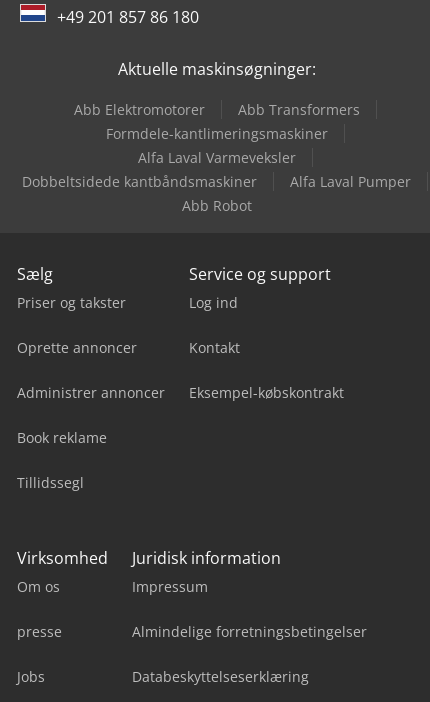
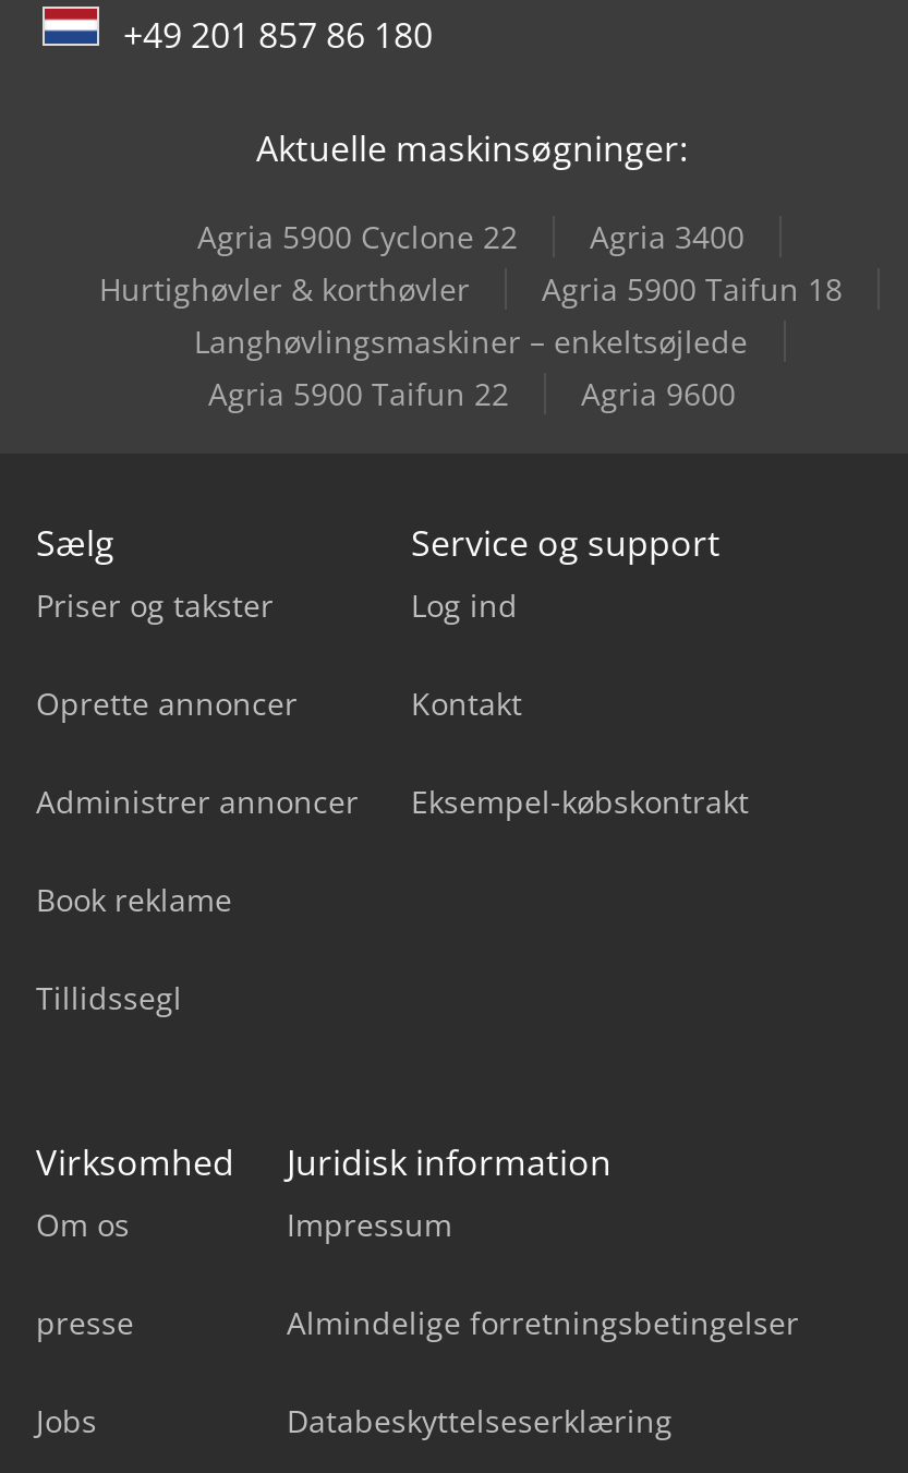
[22,99,411,214] Abb Elektromotorer | Abb Transformers | Formdele-kantlimeringsmaskiner | Alfa Laval Varmeveksler | Dobbeltsidede kantbåndsmaskiner | Alfa Laval Pumper | Abb Robot -> [99,217,843,415] Agria 5900 Cyclone 22 | Agria 3400 | Hurtighøvler & korthøvler | Agria 5900 Taifun 18 | Langhøvlingsmaskiner – enkeltsøjlede | Agria 5900 Taifun 22 | Agria 9600

